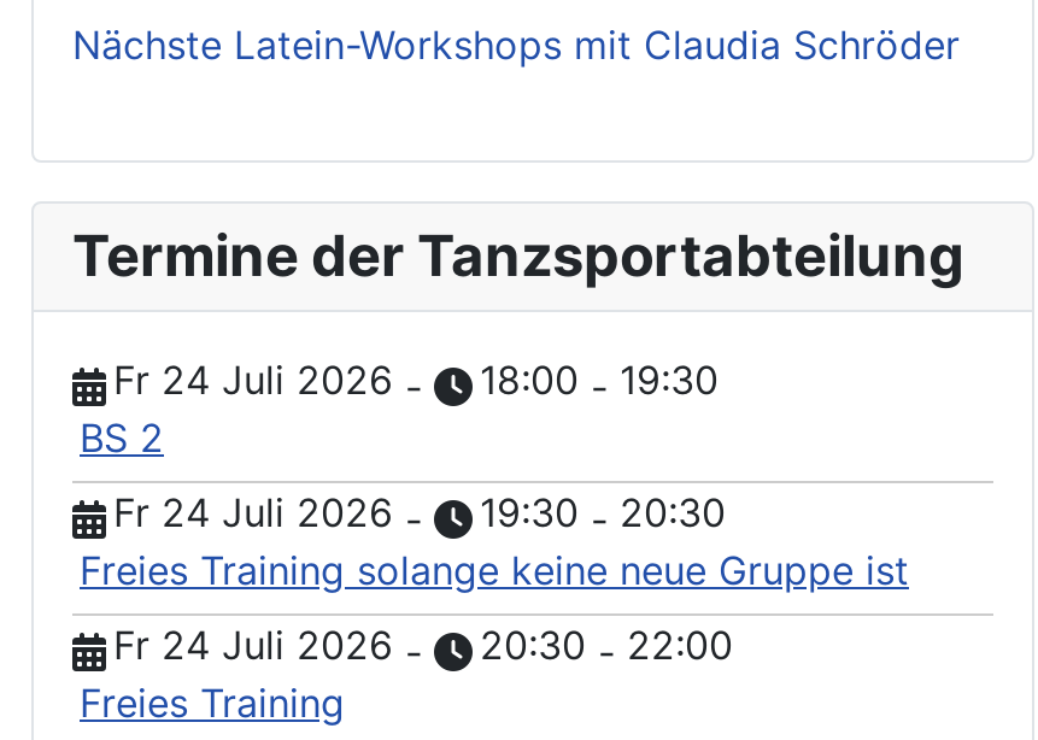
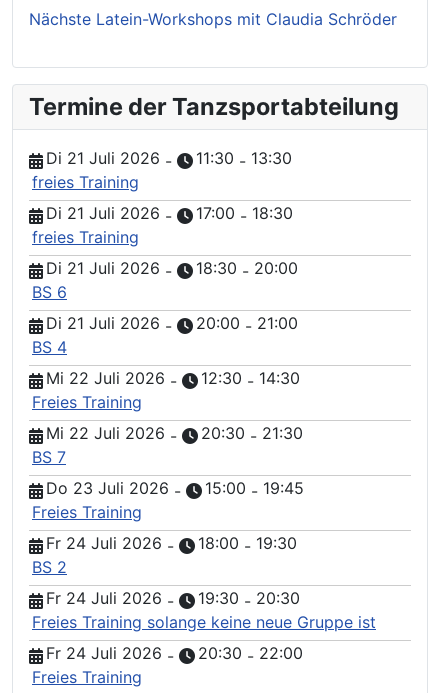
none -> [32,148,304,522] Di 21 Juli 2026 - | 11:30 - 13:30 | freies Training | Di 21 Juli 2026 - | 17:00 - 18:30 | freies Training | Di 21 Juli 2026 - | 18:30 - 20:00 | BS 6 | Di 21 Juli 2026 - | 20:00 - 21:00 | BS 4 | Mi 22 Juli 2026 - | 12:30 - 14:30 | Freies Training | Mi 22 Juli 2026 - | 20:30 - 21:30 | BS 7 | Do 23 Juli 2026 - | 15:00 - 19:45 | Freies Training

